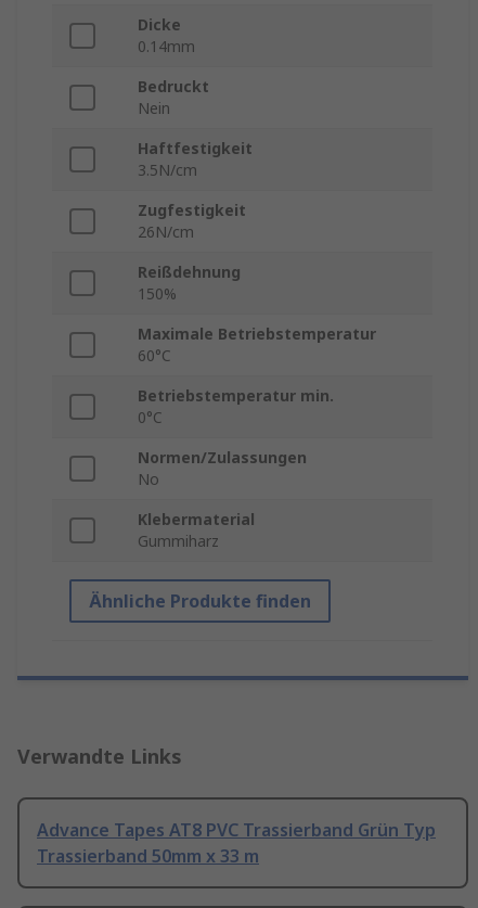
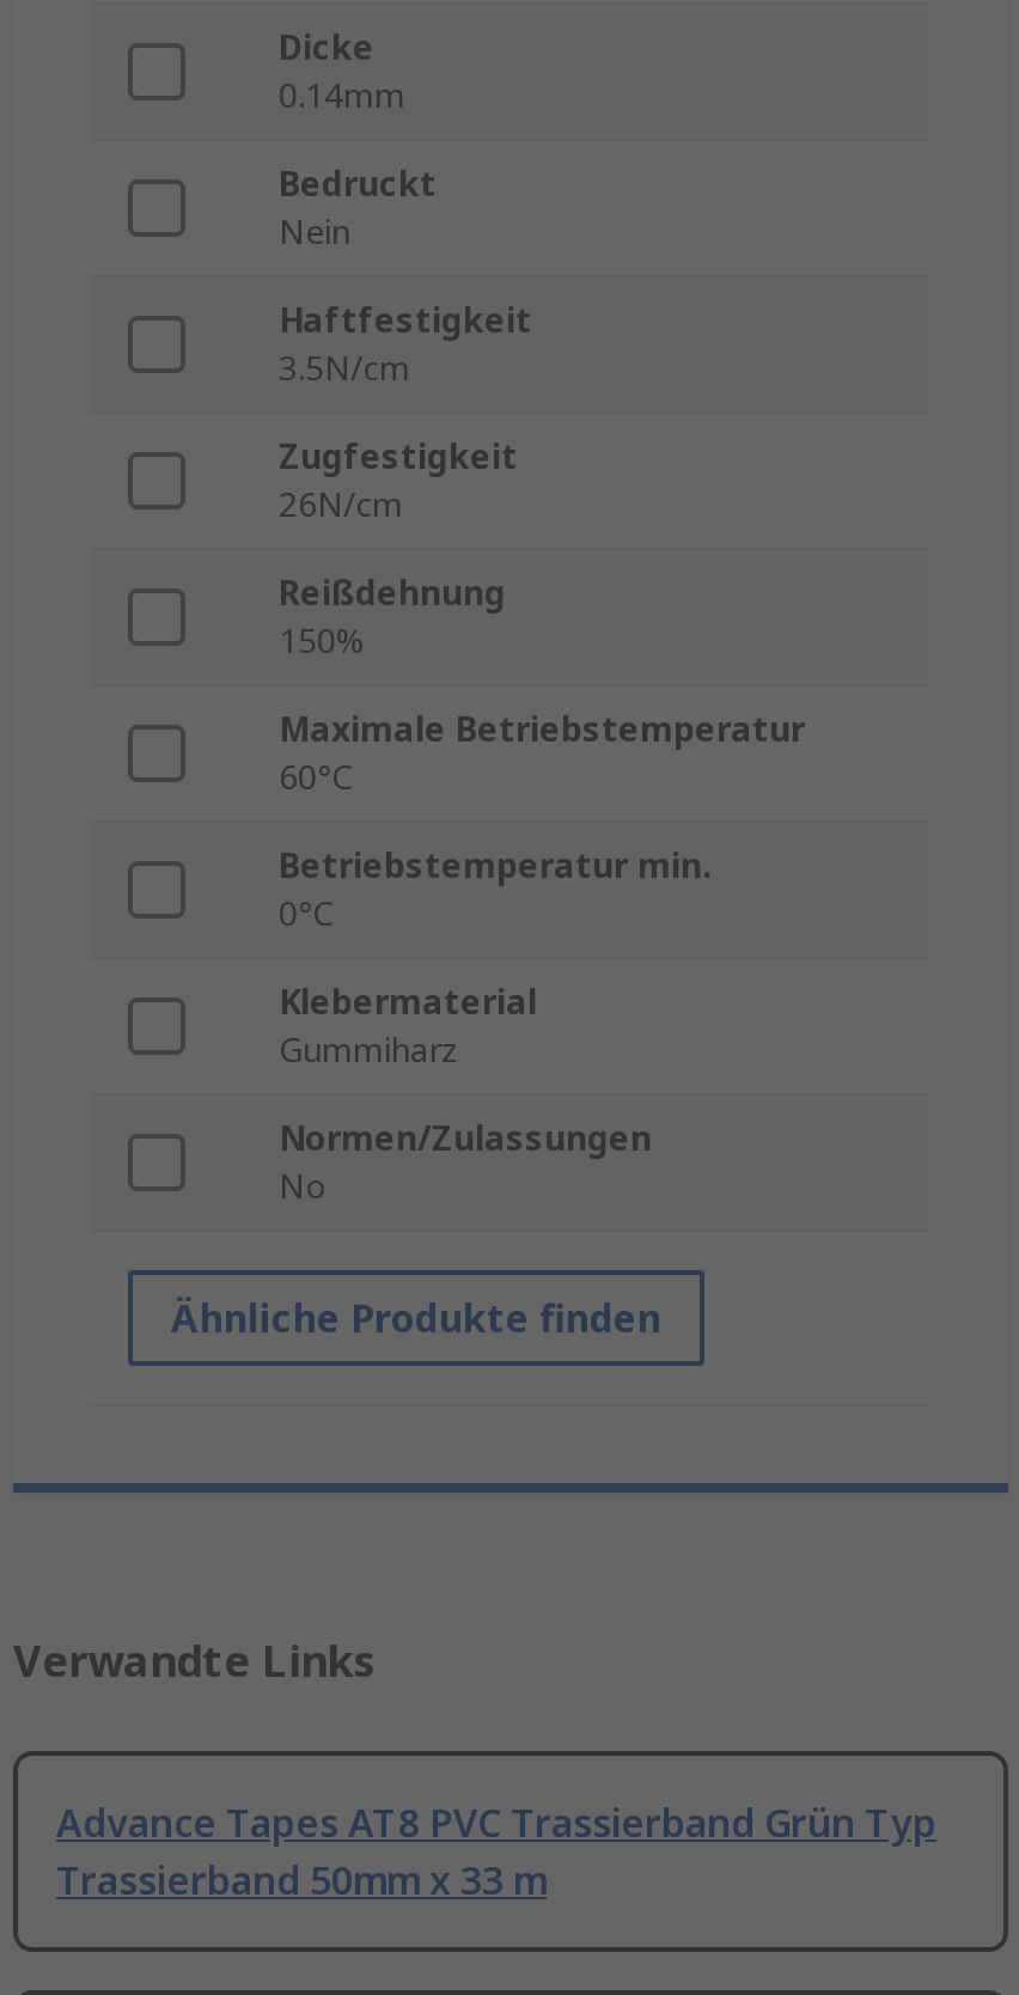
moved [138,447,307,490] -> [279,1116,652,1209]: Normen/Zulassungen | No
moved [138,509,255,552] -> [279,980,537,1073]: Klebermaterial | Gummiharz

